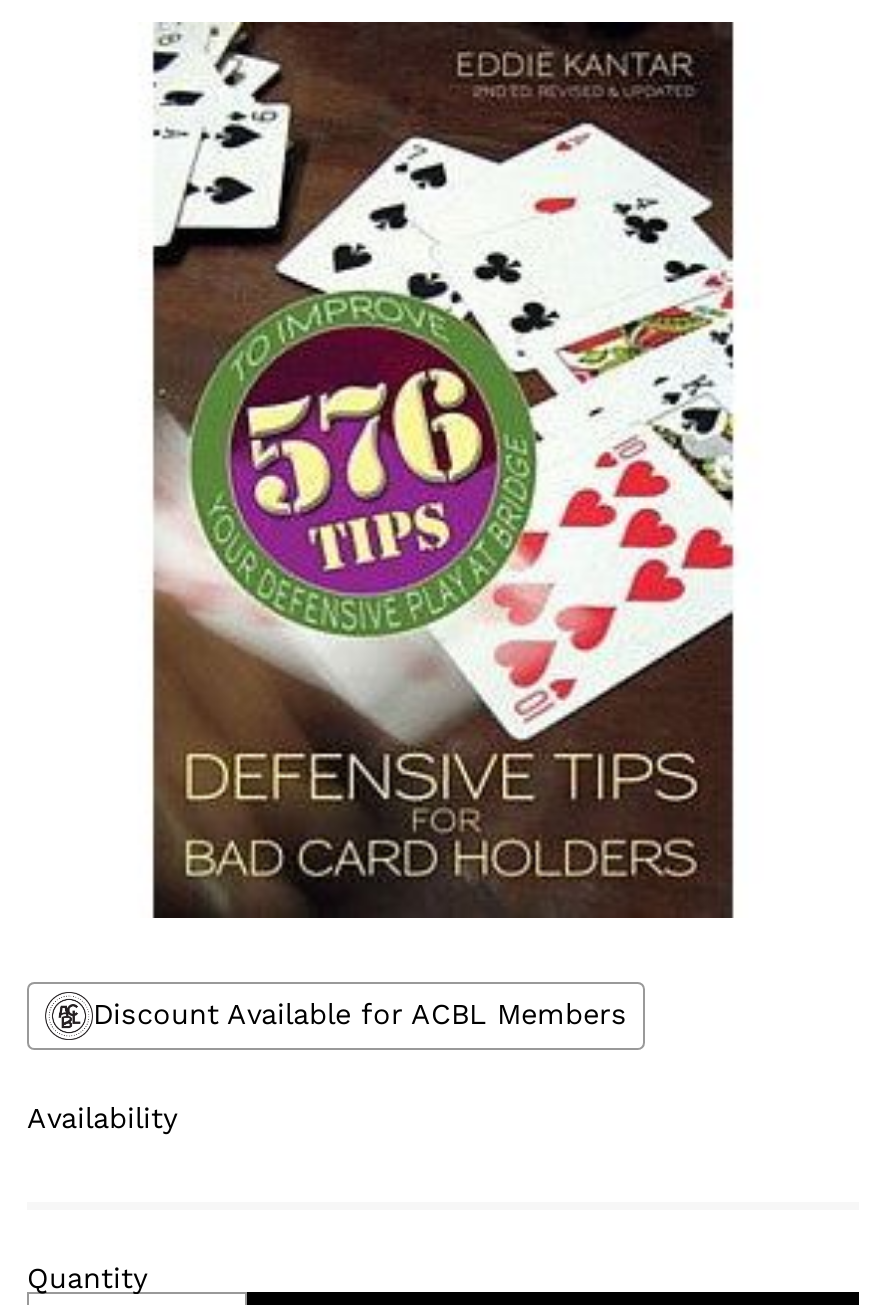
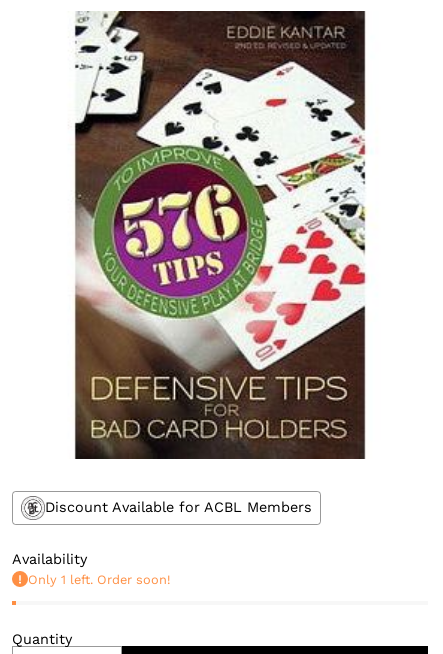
none -> [28,572,170,587] Only 1 left. Order soon!

